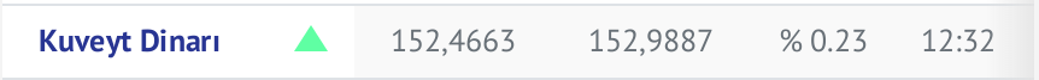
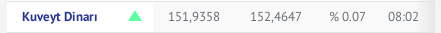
[391,20,516,61] 152,4663 -> [168,8,220,25] 151,9358
[588,20,714,61] 152,9887 -> [250,8,302,25] 152,4647
[779,20,868,61] % 0.23 -> [329,8,366,25] % 0.07
[921,20,996,61] 12:32 -> [388,8,419,25] 08:02

